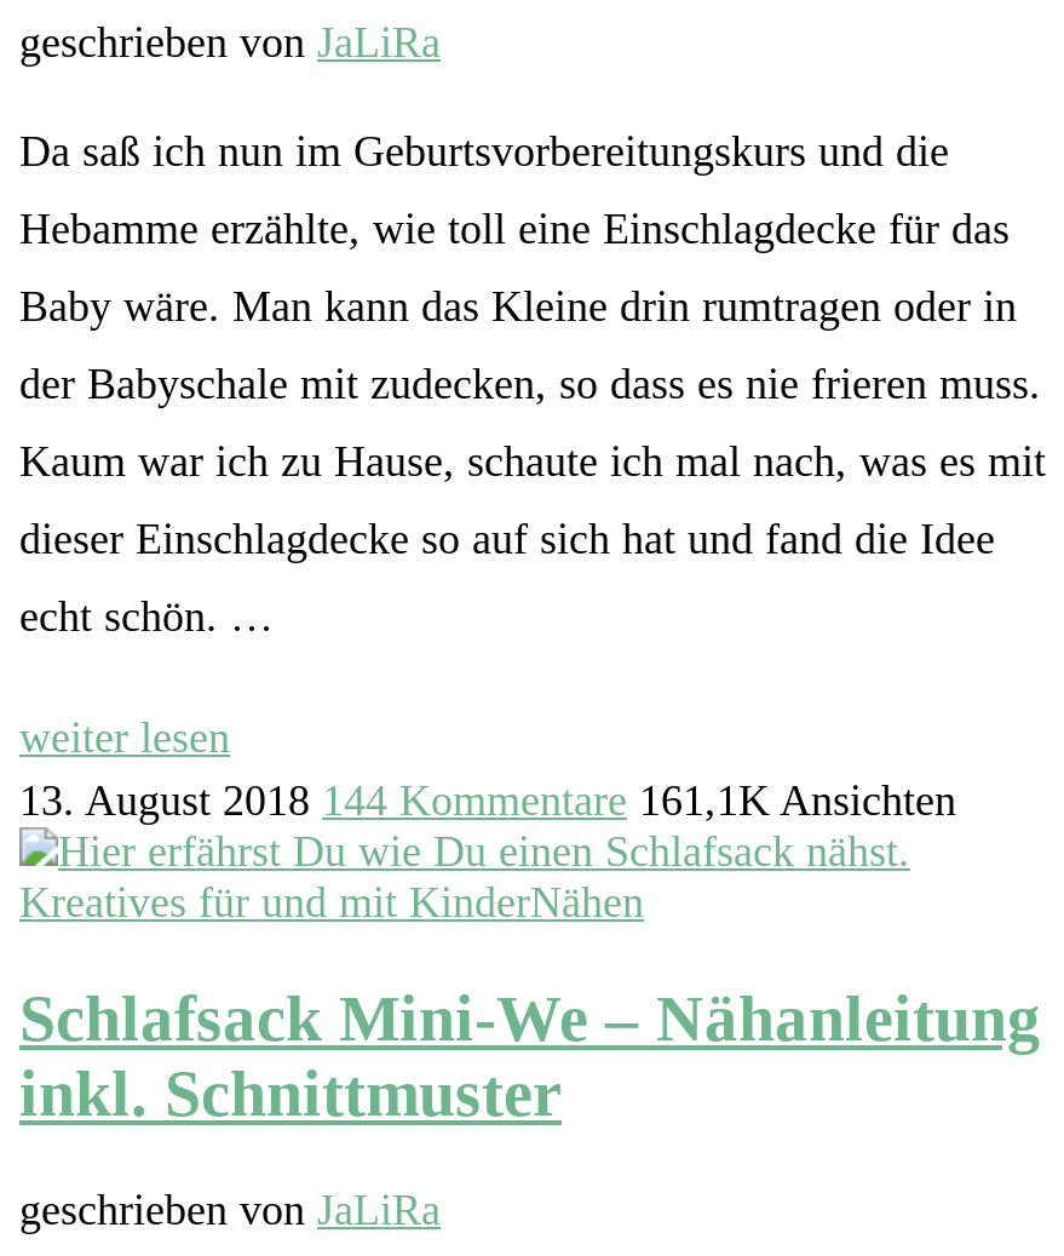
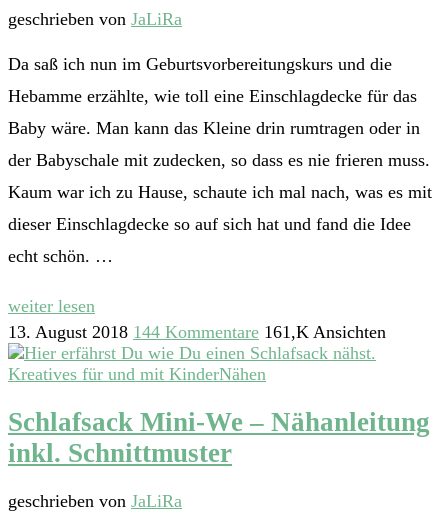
[19,776,956,824] 13. August 2018 144 Kommentare 161,1K Ansichten -> [8,322,386,342] 13. August 2018 144 Kommentare 161,K Ansichten

